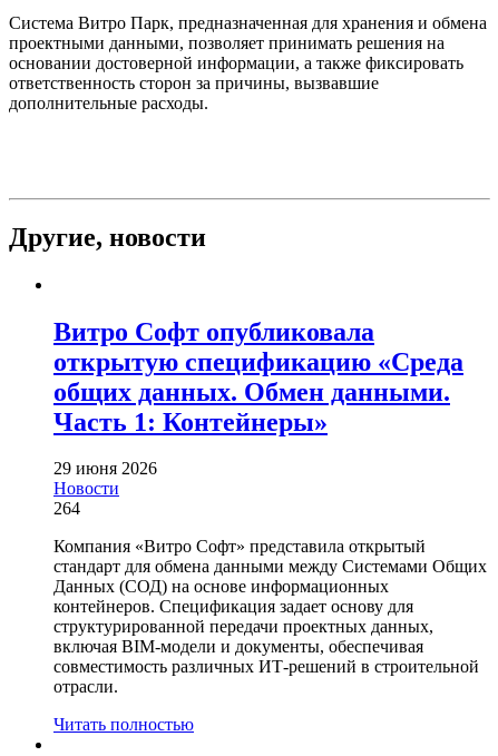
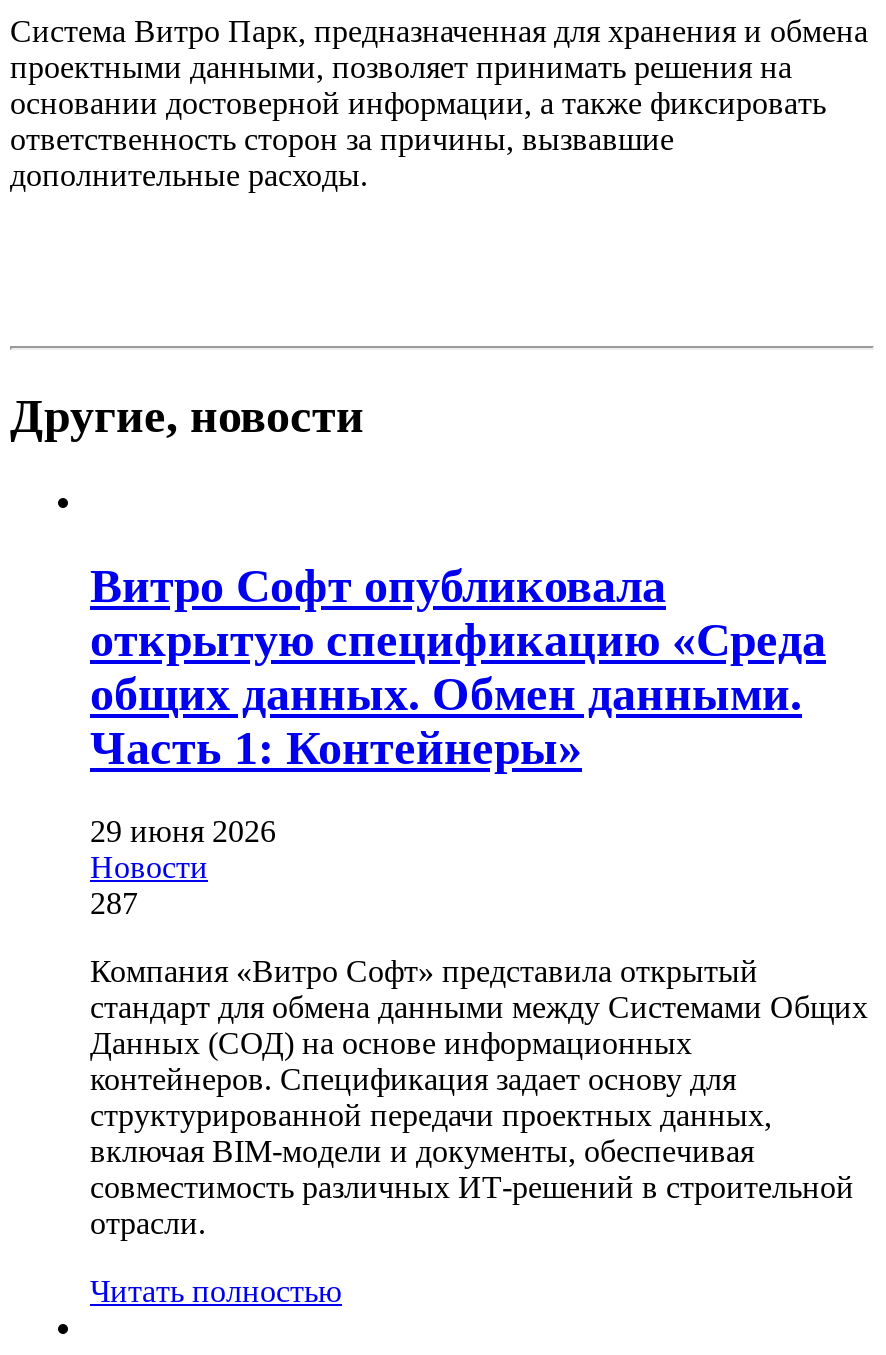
[53,499,80,518] 264 -> [90,887,138,921] 287

